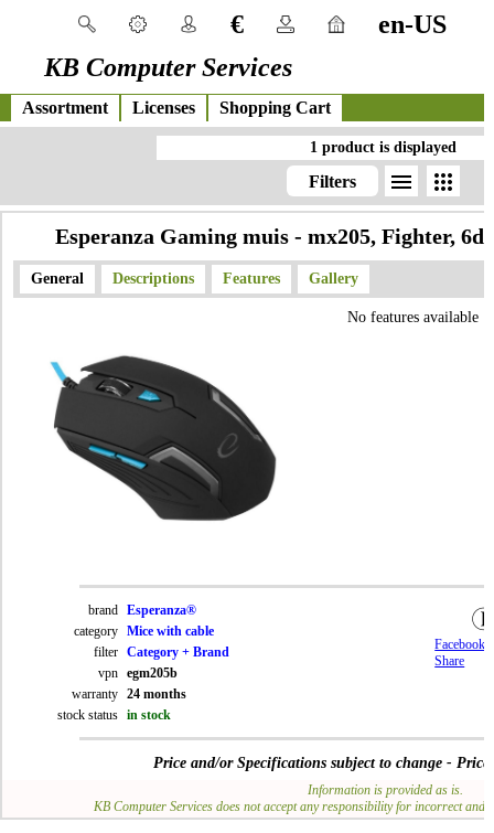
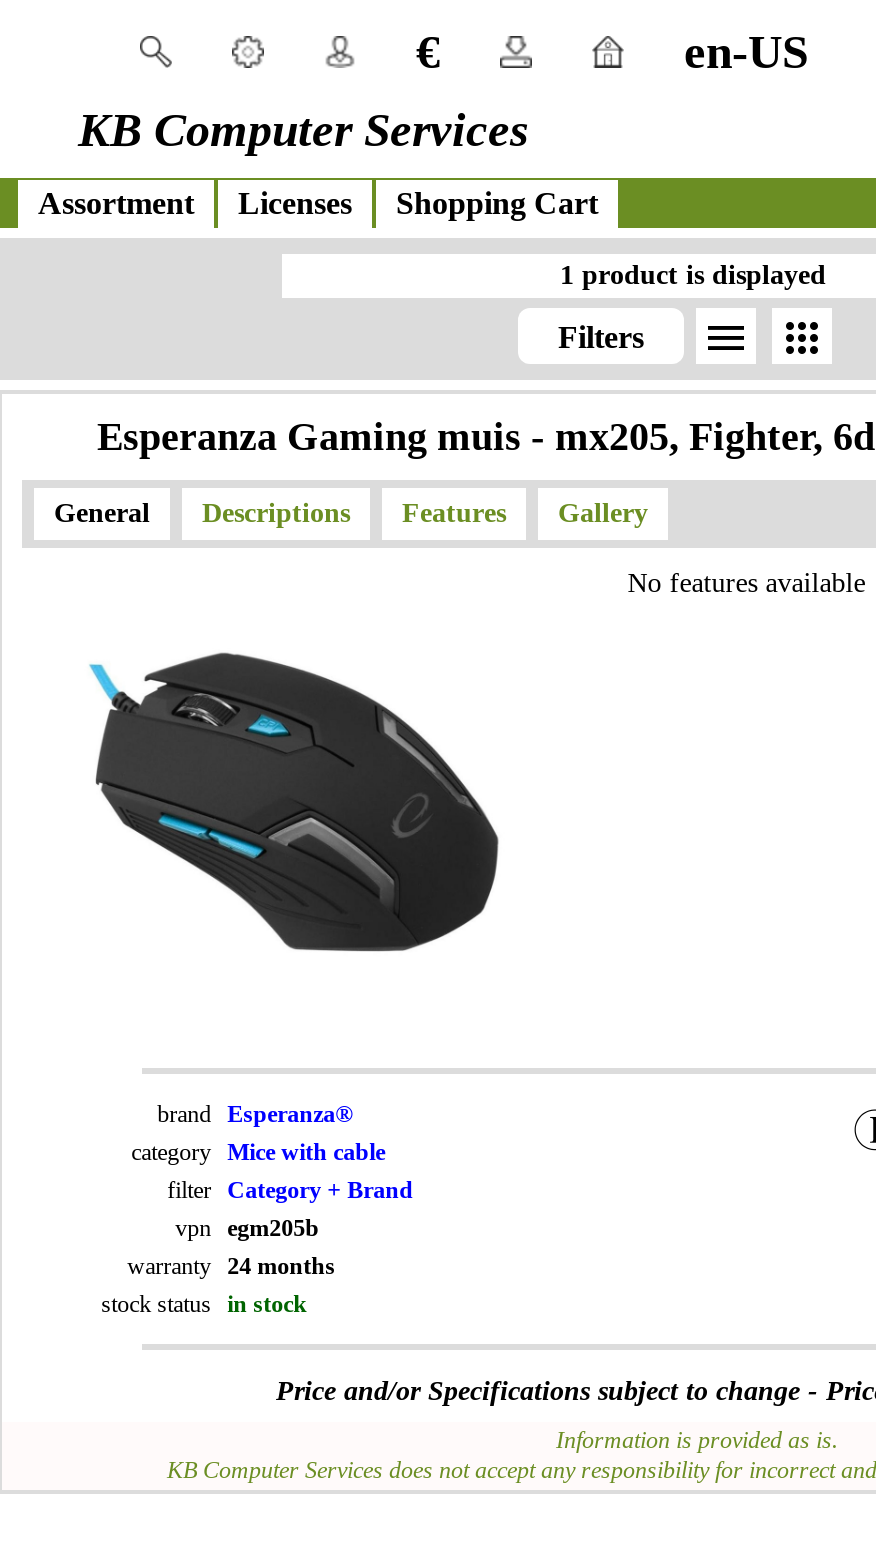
[435,637,485,669] Facebook | Share -> none

